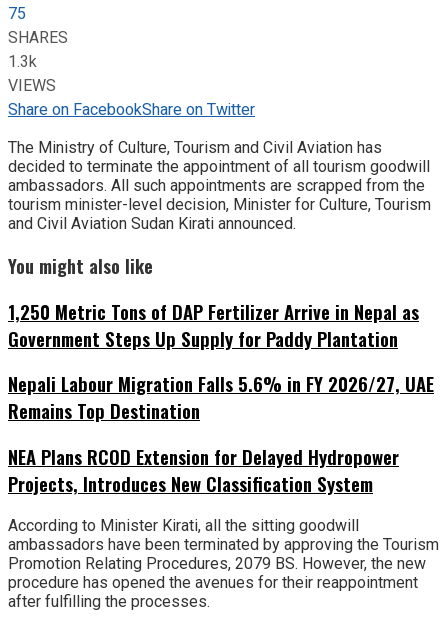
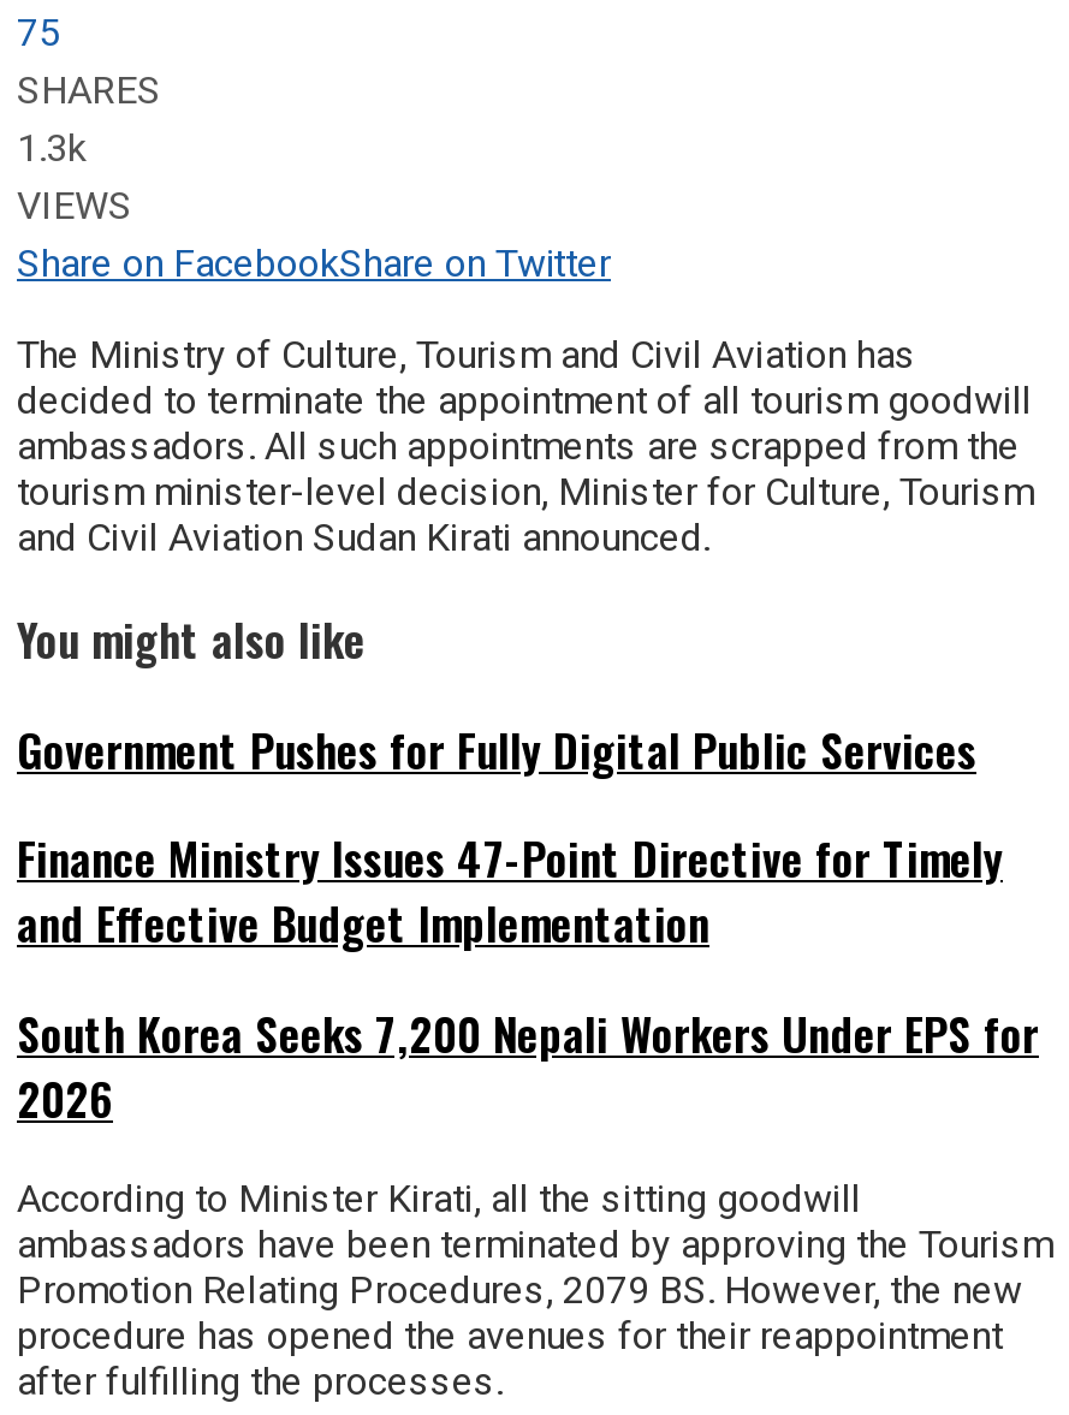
[8,298,419,352] 1,250 Metric Tons of DAP Fertilizer Arrive in Nepal as | Government Steps Up Supply for Paddy Plantation -> [17,716,976,780] Government Pushes for Fully Digital Public Services
[8,370,434,424] Nepali Labour Migration Falls 5.6% in FY 2026/27, UAE | Remains Top Destination -> [17,825,1003,955] Finance Ministry Issues 47-Point Directive for Timely | and Effective Budget Implementation
[8,443,399,497] NEA Plans RCOD Extension for Delayed Hydropower | Projects, Introduces New Classification System -> [17,1000,1039,1130] South Korea Seeks 7,200 Nepali Workers Under EPS for | 2026

